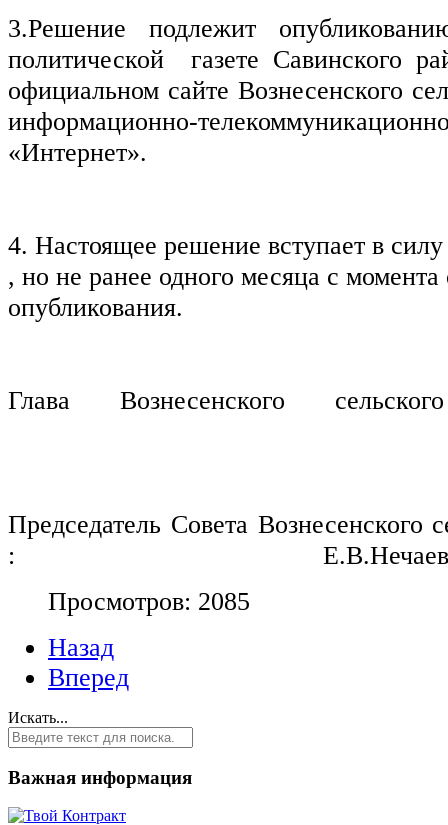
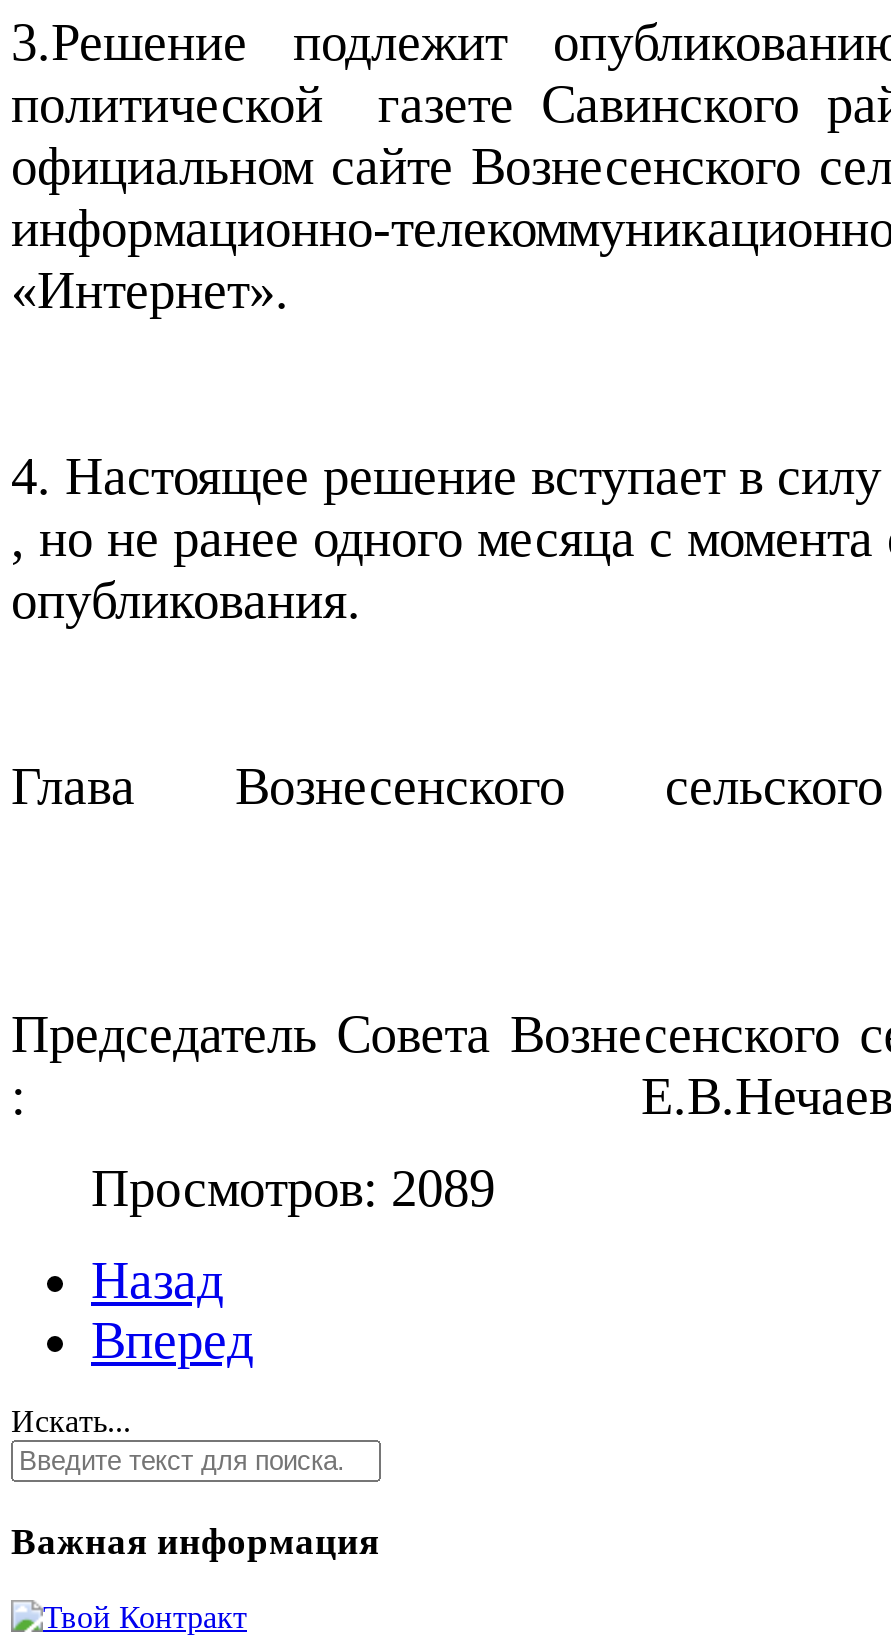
[48,587,250,616] Просмотров: 2085 -> [91,1160,495,1218] Просмотров: 2089

